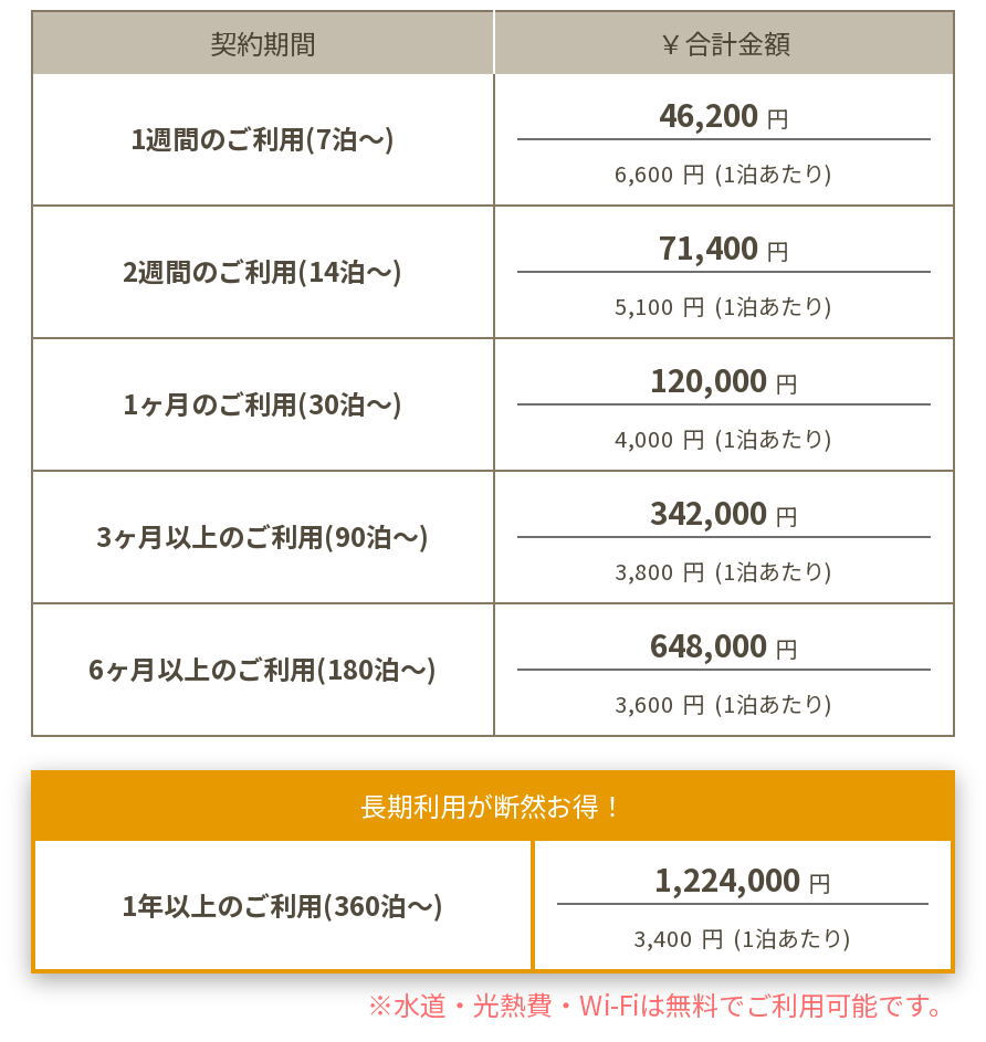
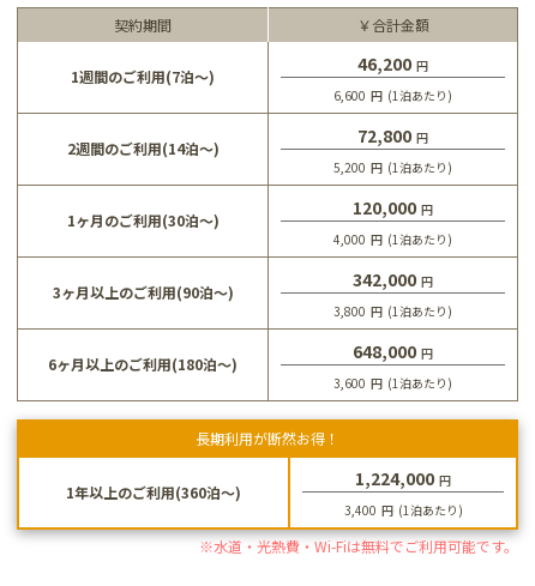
[659,225,789,269] 71,400 円 -> [357,124,428,148] 72,800 円
[615,289,833,322] 5,100 円 (1泊あたり) -> [333,158,452,176] 5,200 円 (1泊あたり)

